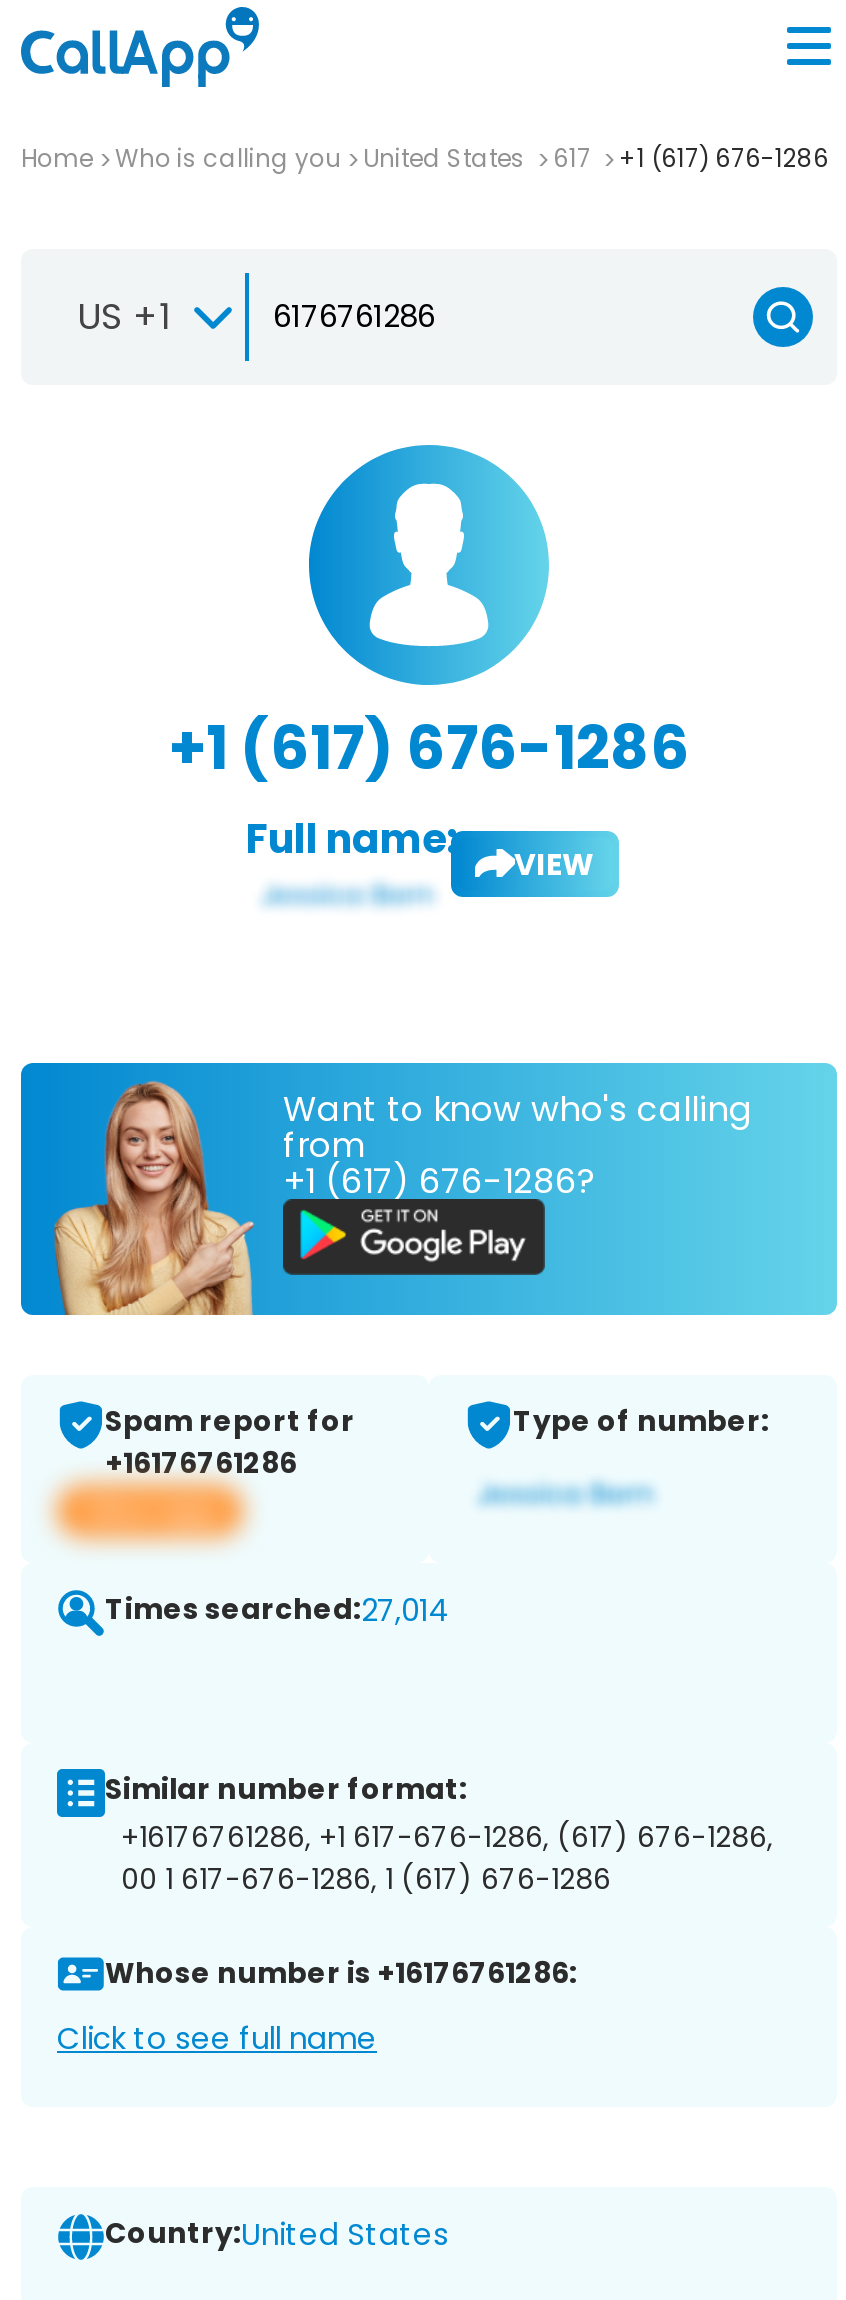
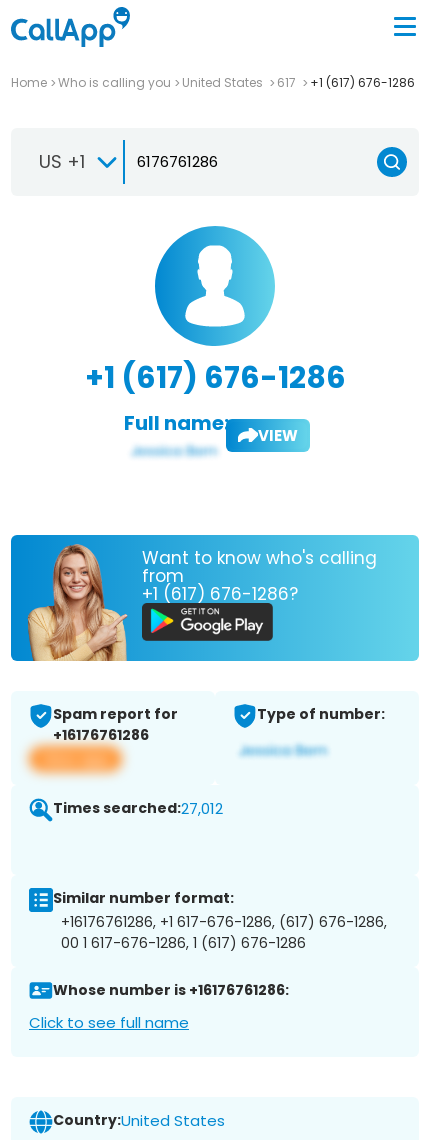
[105,1589,449,1631] Times searched:27,014 -> [53,798,223,819] Times searched:27,012

